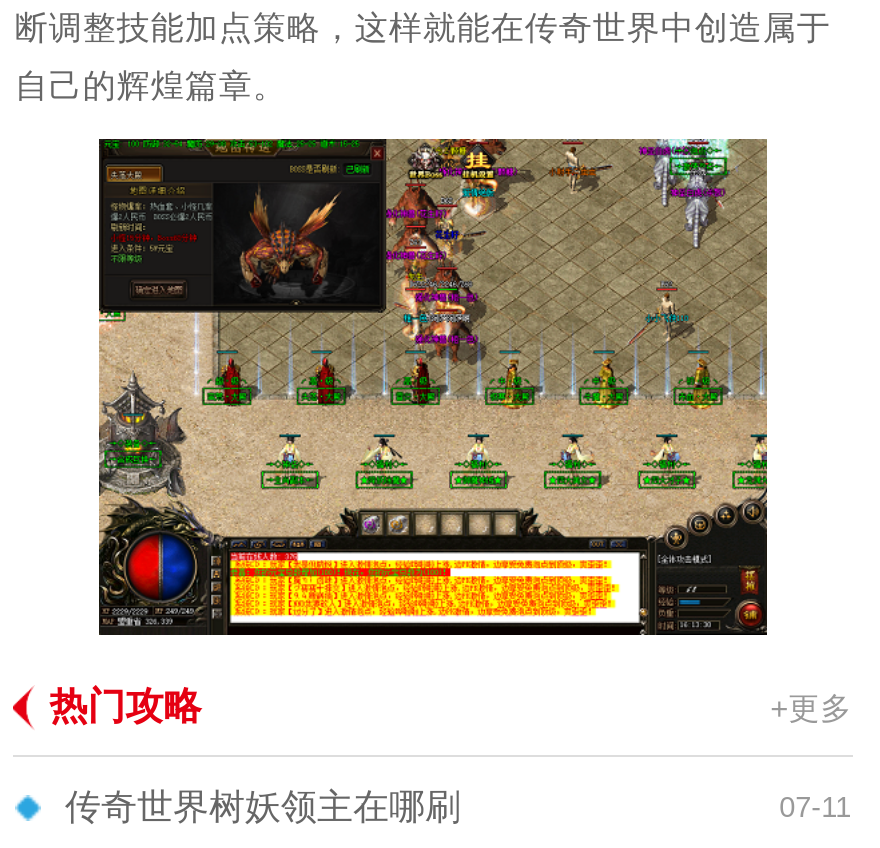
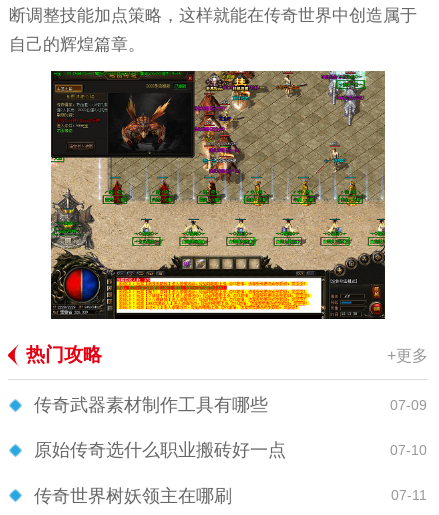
none -> [34,395,427,460] 传奇武器素材制作工具有哪些 | 07-09 | 原始传奇选什么职业搬砖好一点 | 07-10

